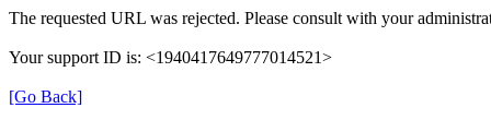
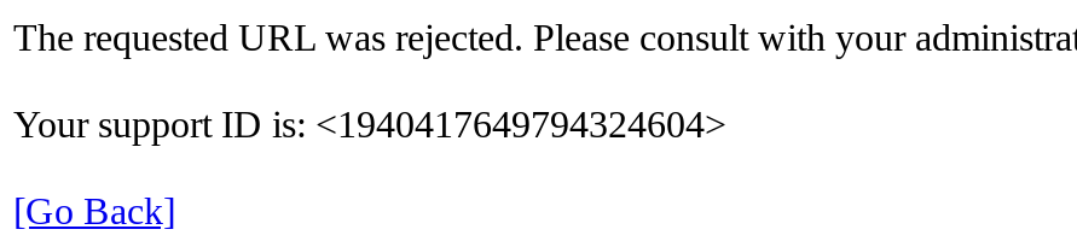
[9,48,332,67] Your support ID is: <1940417649777014521> -> [13,104,726,145] Your support ID is: <1940417649794324604>

